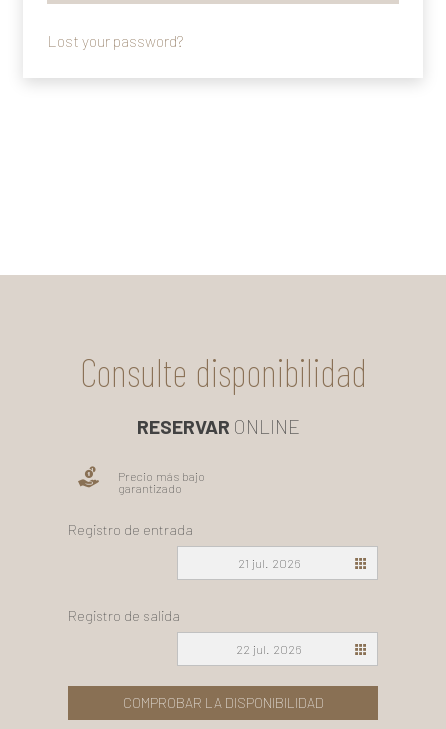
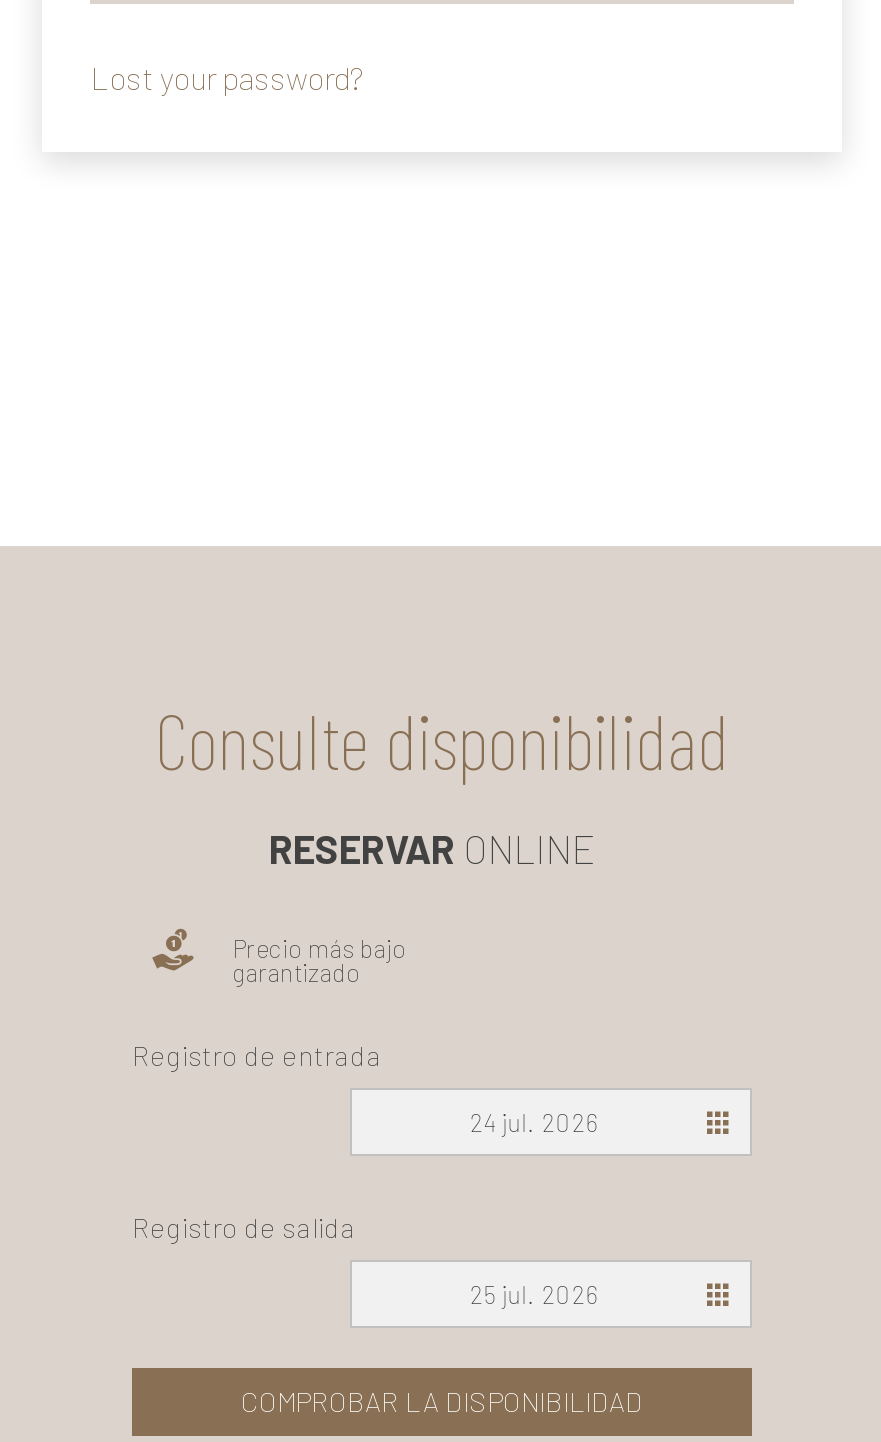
[238,555,300,571] 21 jul. 2026 -> [470,1107,598,1139] 24 jul. 2026
[236,641,301,657] 22 jul. 2026 -> [470,1279,598,1311] 25 jul. 2026

